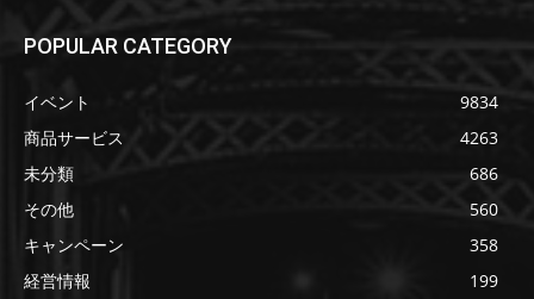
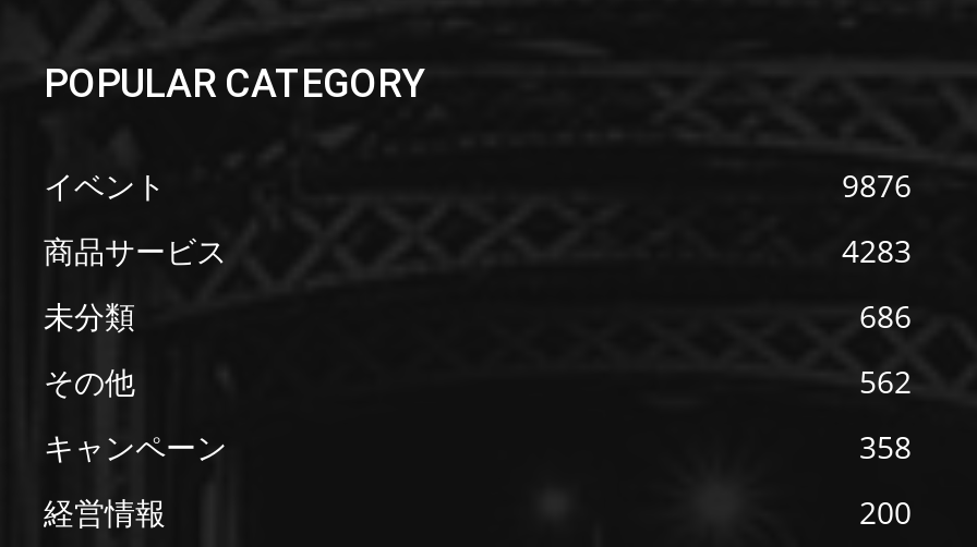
[460,90,498,113] 9834 -> [842,165,912,206] 9876
[460,126,498,149] 4263 -> [842,230,912,272] 4283
[470,197,498,220] 560 -> [859,361,912,403] 562
[470,269,498,291] 199 -> [859,492,912,533] 200

